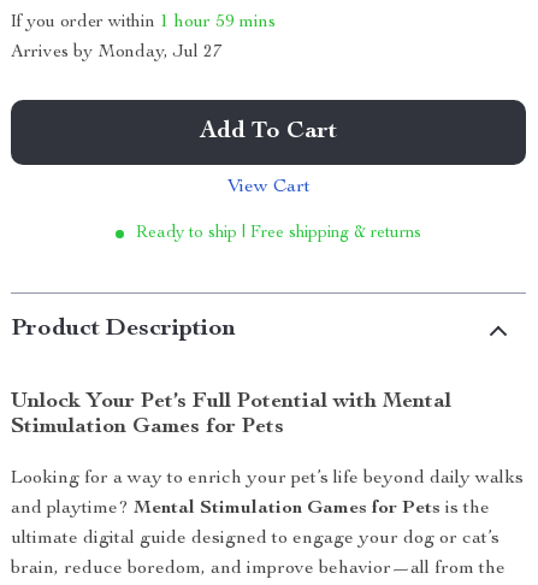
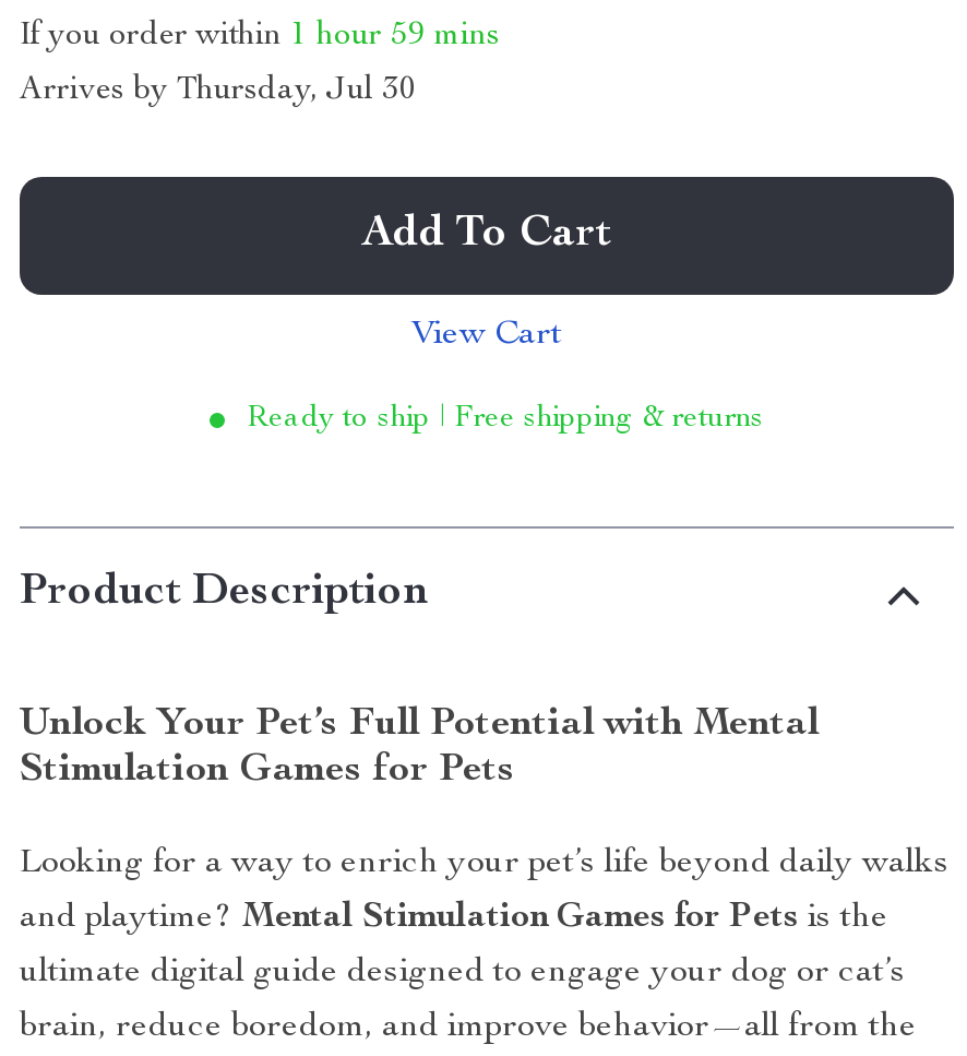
[11,43,223,61] Arrives by Monday, Jul 27 -> [20,74,417,107] Arrives by Thursday, Jul 30

